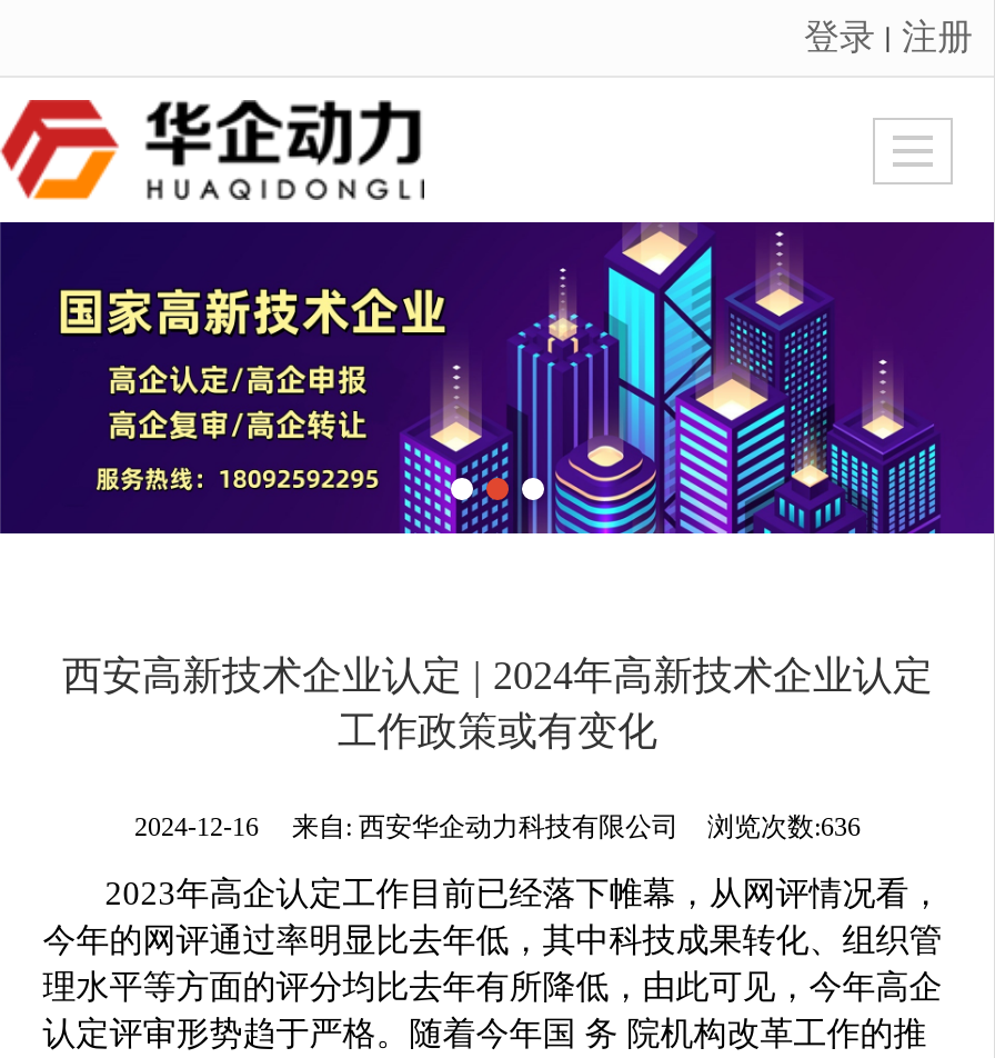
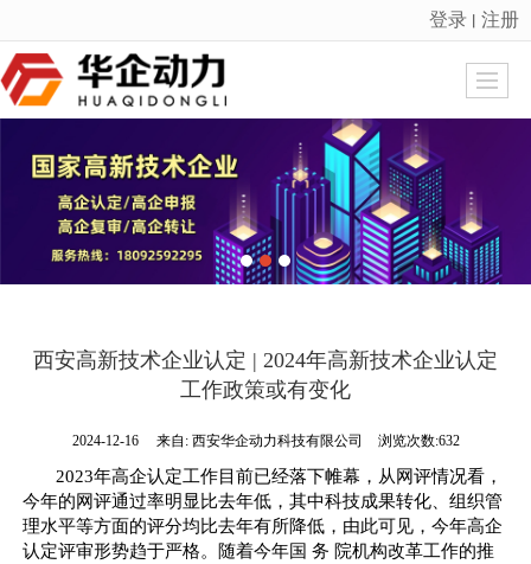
[134,811,861,842] 2024-12-16 来自:西安华企动力科技有限公司 浏览次数:636 -> [72,432,459,449] 2024-12-16 来自:西安华企动力科技有限公司 浏览次数:632

